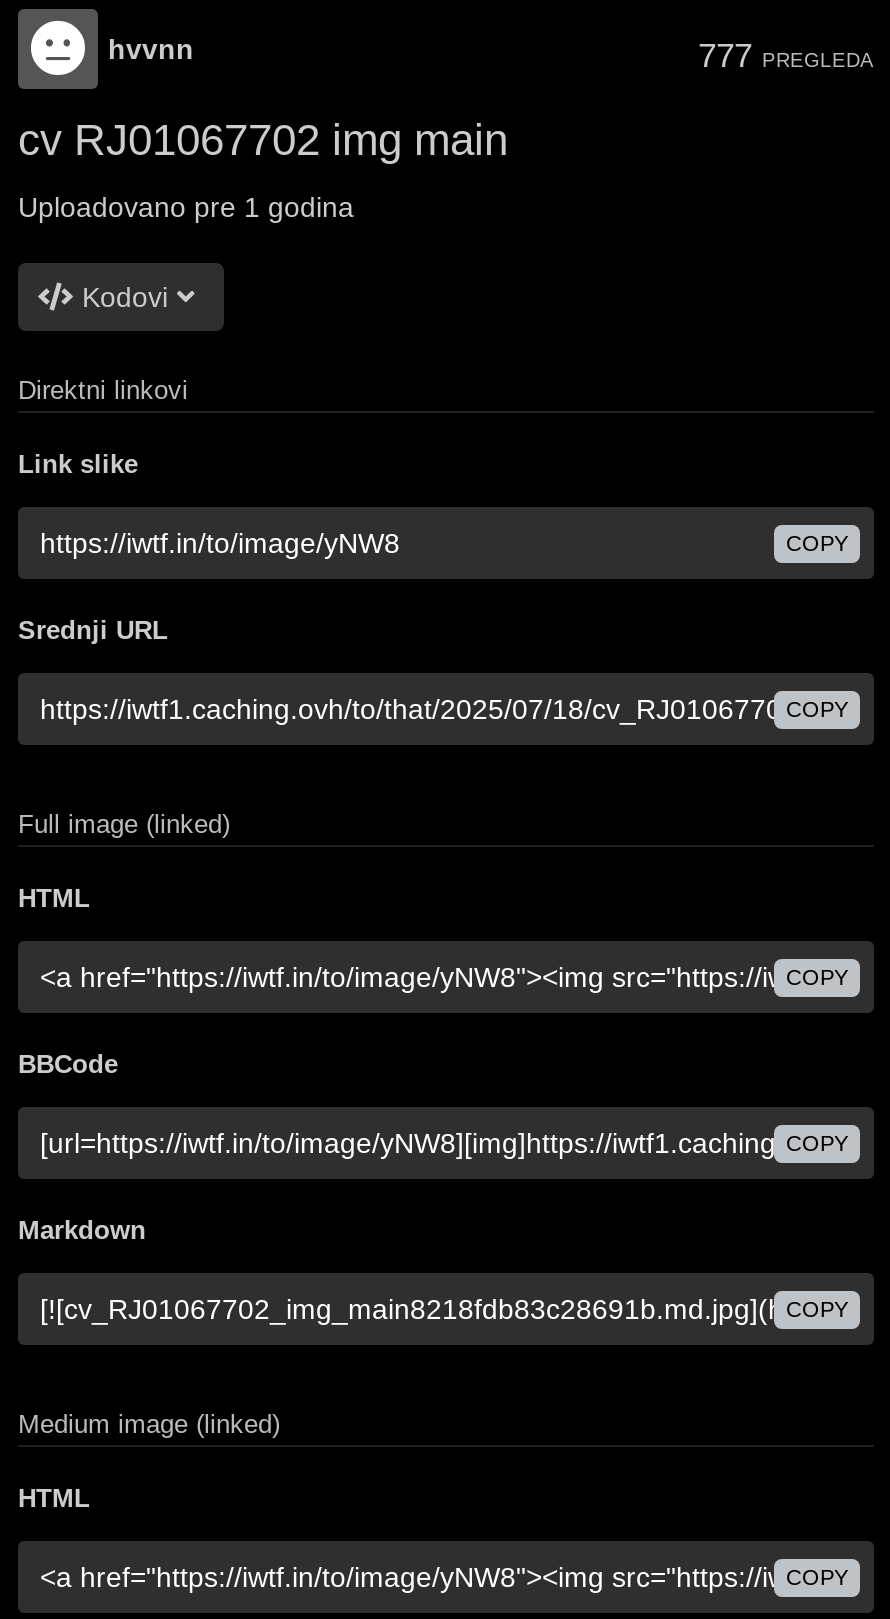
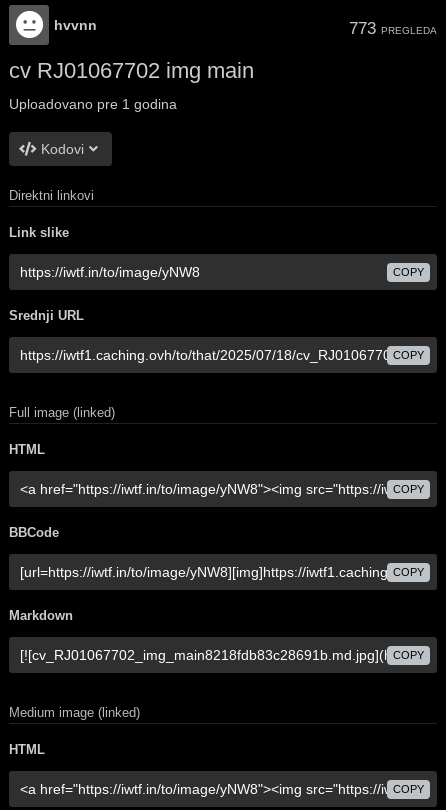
[698,37,874,75] 777 PREGLEDA -> [349,19,437,38] 773 PREGLEDA

